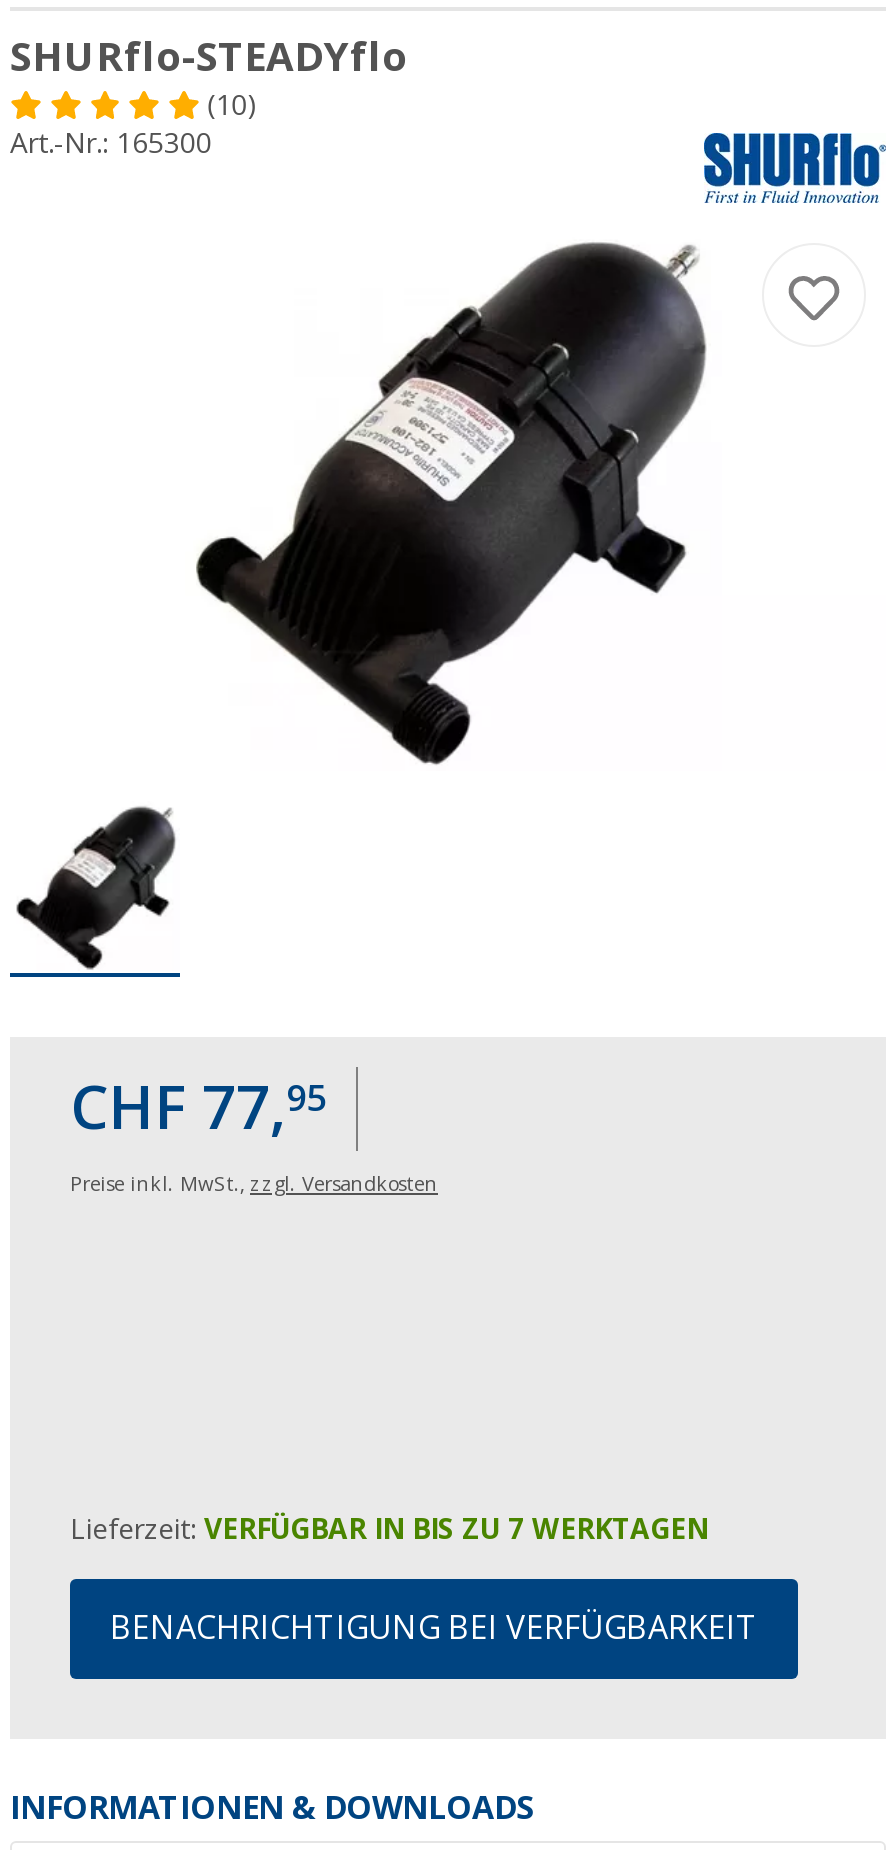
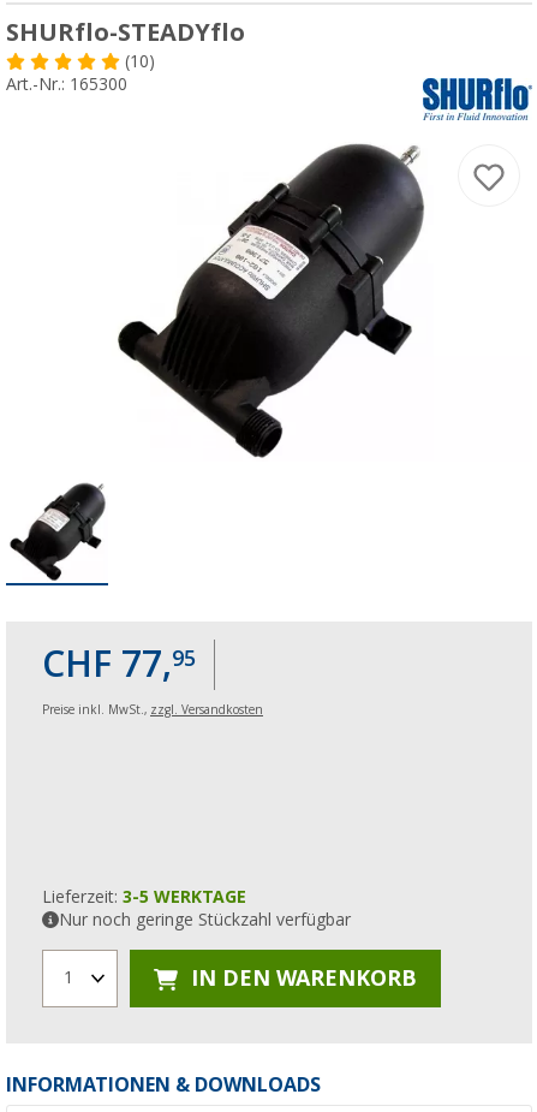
[70,1513,708,1545] Lieferzeit: VERFÜGBAR IN BIS ZU 7 WERKTAGEN -> [42,887,351,929] Lieferzeit: 3-5 WERKTAGE | Nur noch geringe Stückzahl verfügbar
[110,1609,758,1647] BENACHRICHTIGUNG BEI VERFÜGBARKEIT -> [64,966,417,991] 1 | IN DEN WARENKORB

